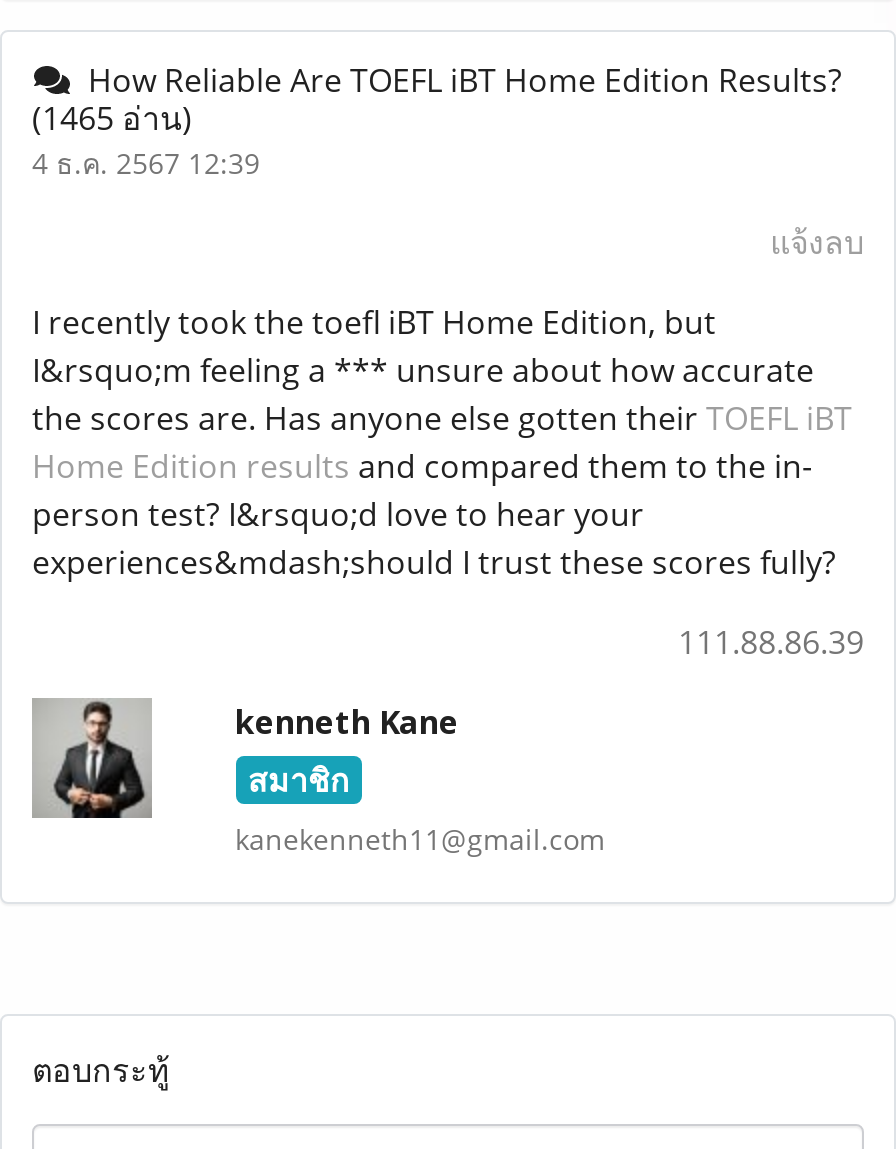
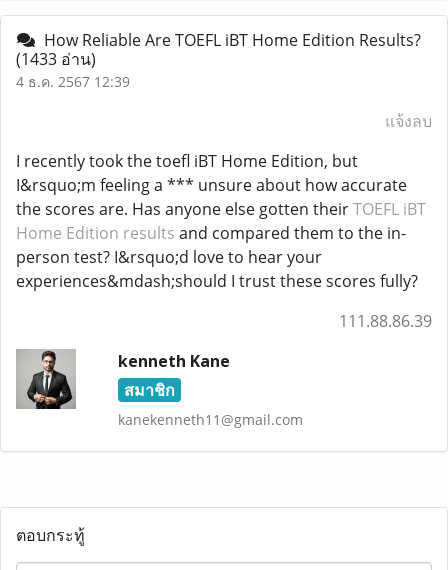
[32,96,192,140] (1465 อ่าน) -> [16,48,96,70] (1433 อ่าน)

